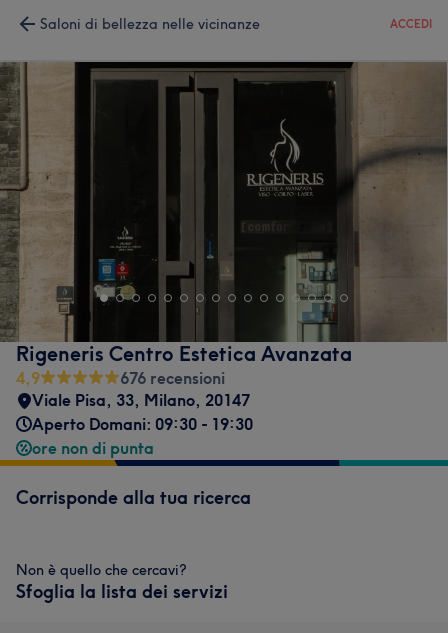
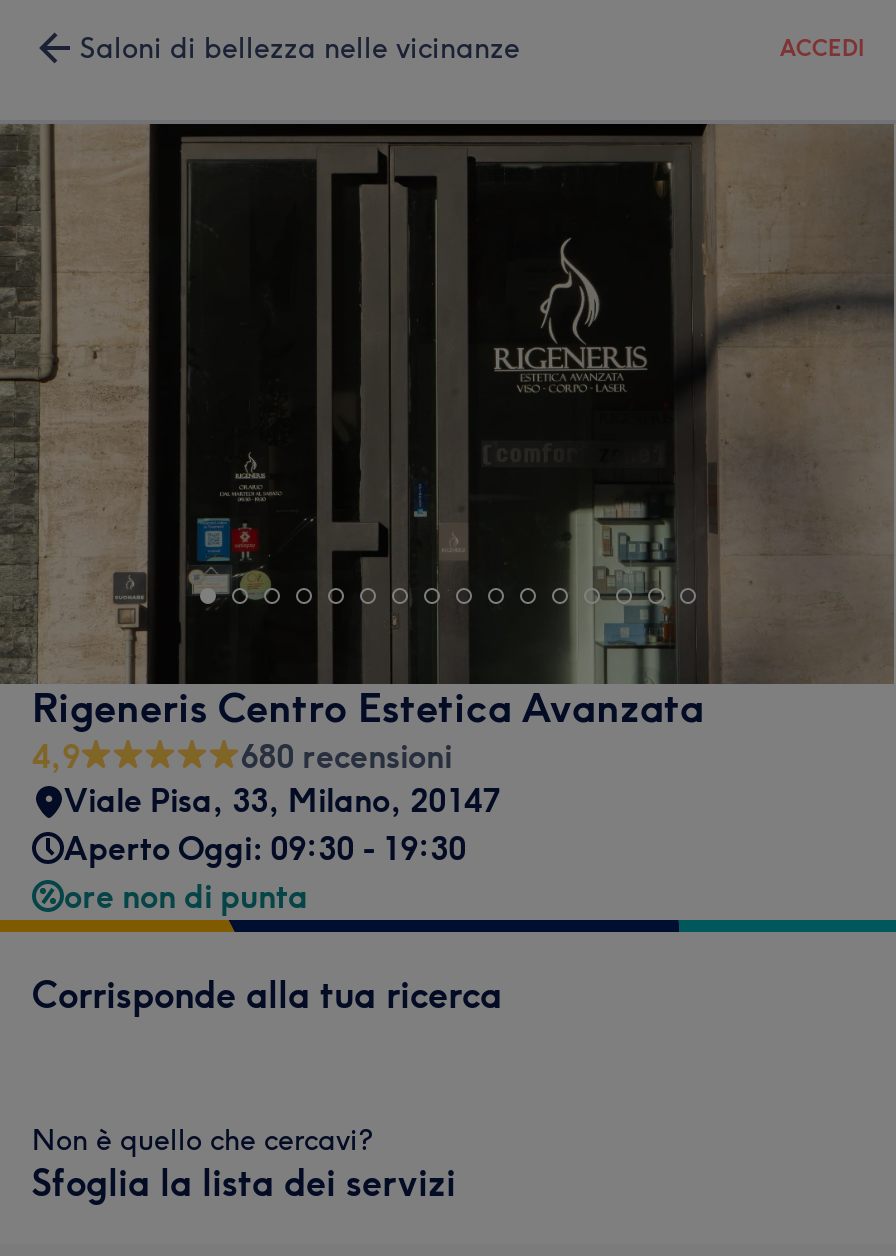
[120,368,225,388] 676 recensioni -> [240,736,452,776] 680 recensioni
[32,414,253,434] Aperto Domani: 09:30 - 19:30 -> [64,828,466,868] Aperto Oggi: 09:30 - 19:30

